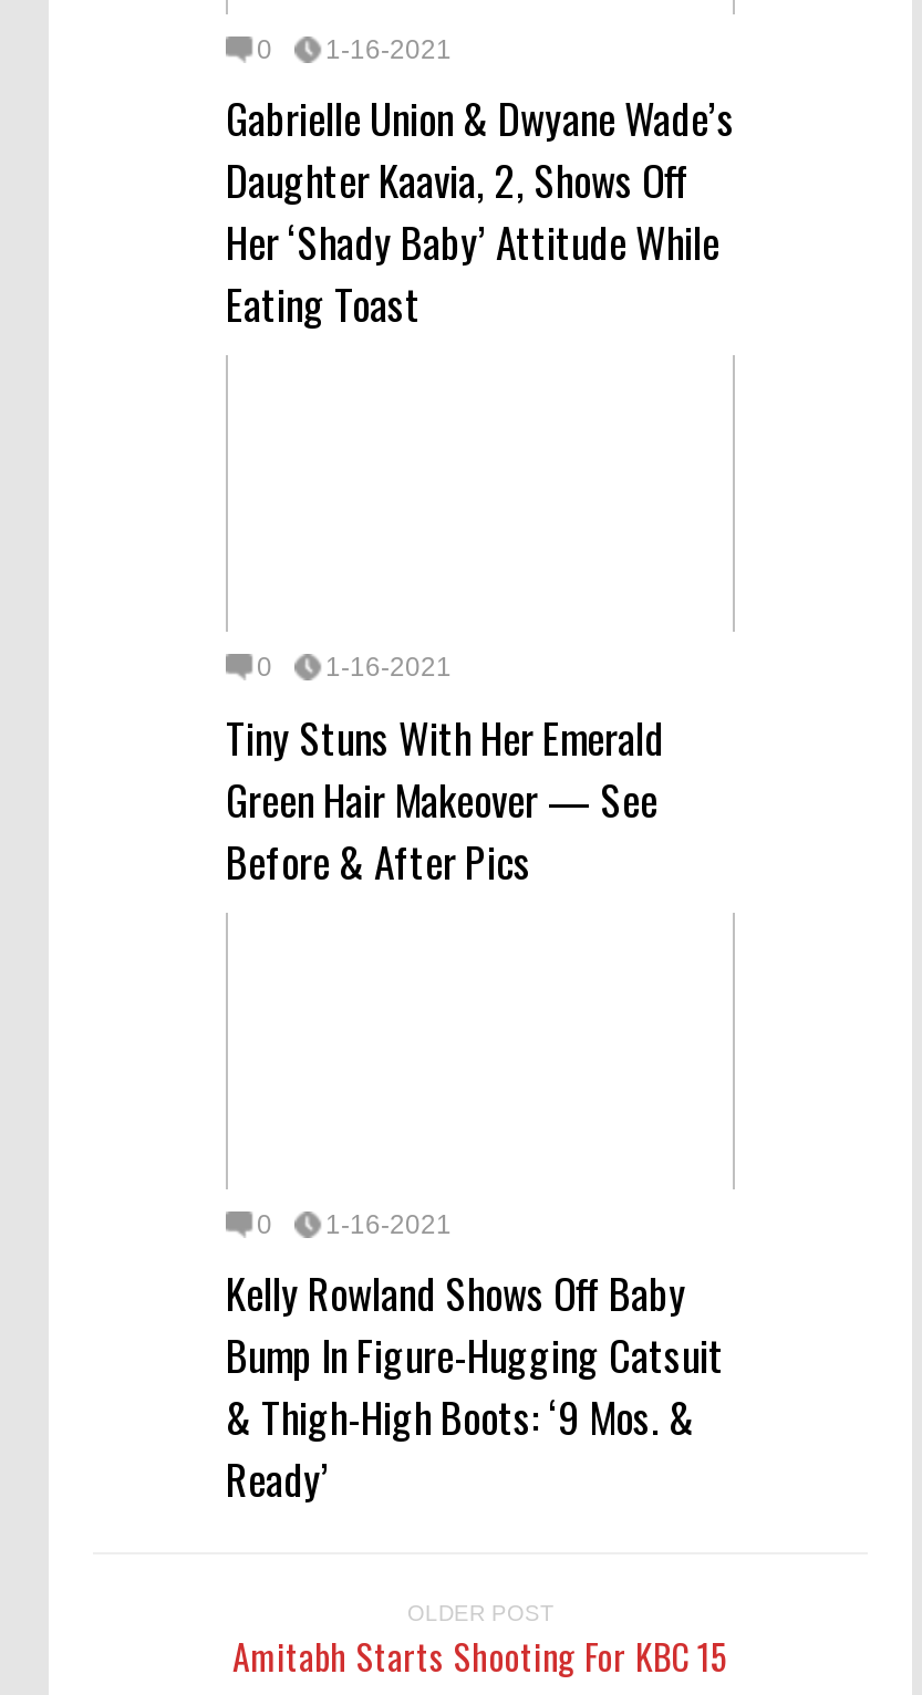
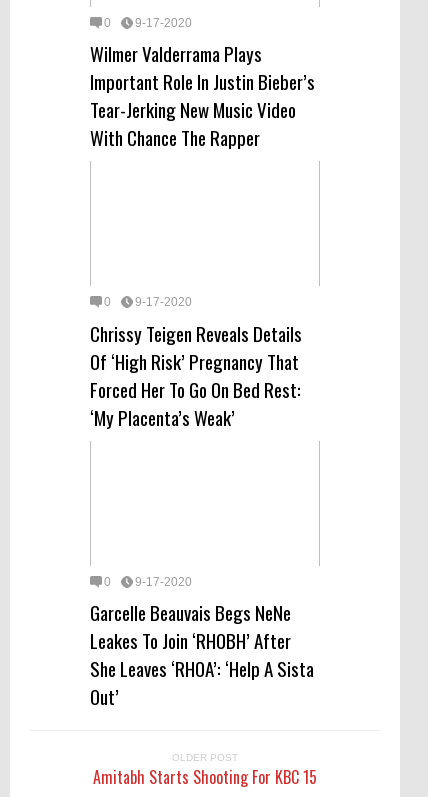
[226,35,735,334] 1-16-2021 | Gabrielle Union & Dwyane Wade’s | Daughter Kaavia, 2, Shows Off | Her ‘Shady Baby’ Attitude While | Eating Toast -> [90,16,315,151] 9-17-2020 | Wilmer Valderrama Plays | Important Role In Justin Bieber’s | Tear-Jerking New Music Video | With Chance The Rapper
[226,653,664,890] 1-16-2021 | Tiny Stuns With Her Emerald | Green Hair Makeover — See | Before & After Pics -> [90,295,302,431] 9-17-2020 | Chrissy Teigen Reveals Details | Of ‘High Risk’ Pregnancy That | Forced Her To Go On Bed Rest: | ‘My Placenta’s Weak’
[226,1209,724,1508] 1-16-2021 | Kelly Rowland Shows Off Baby | Bump In Figure-Hugging Catsuit | & Thigh-High Boots: ‘9 Mos. & | Ready’ -> [90,575,314,710] 9-17-2020 | Garcelle Beauvais Begs NeNe | Leakes To Join ‘RHOBH’ After | She Leaves ‘RHOA’: ‘Help A Sista | Out’

